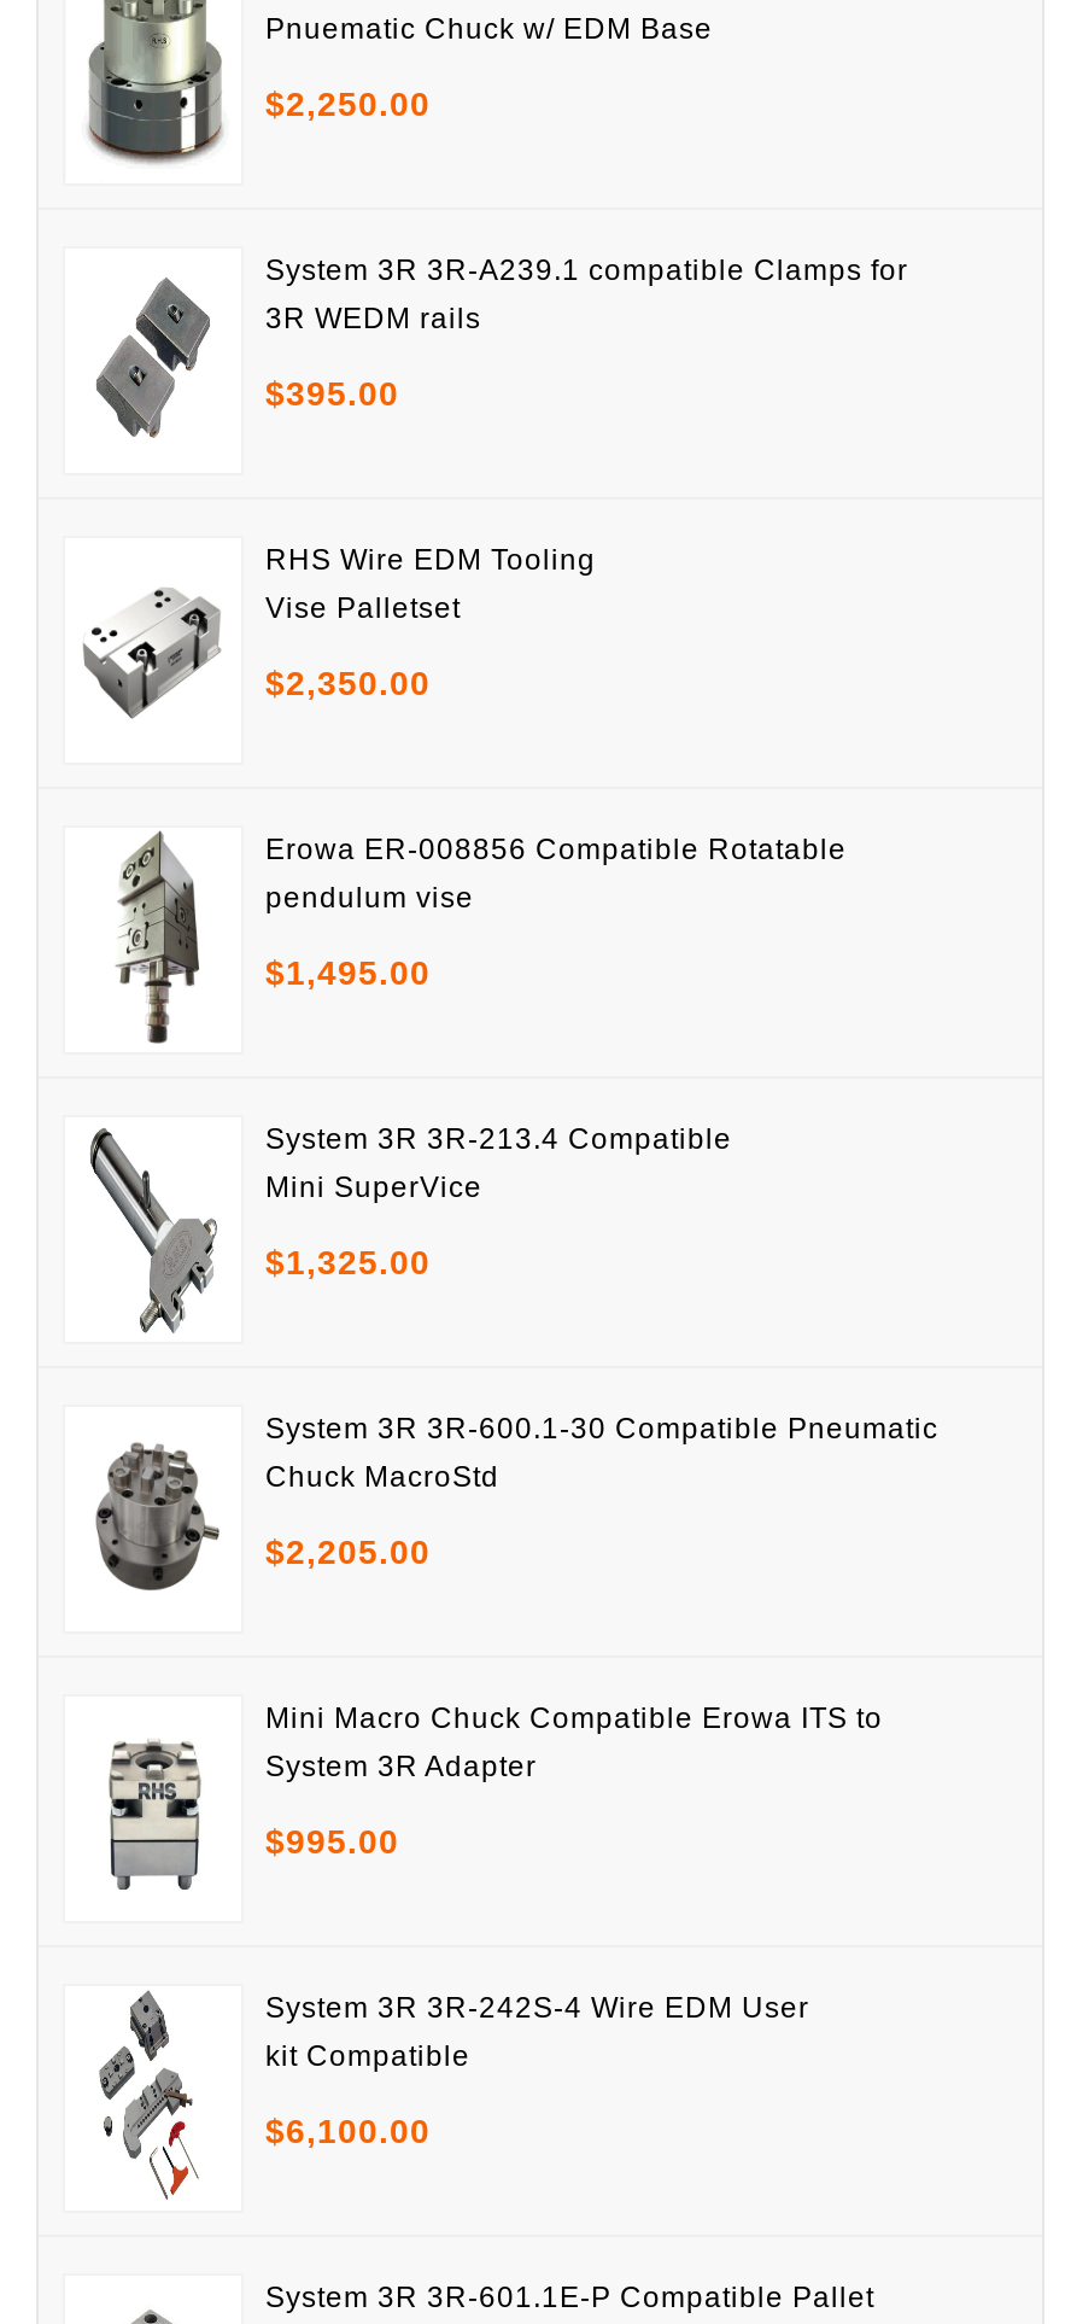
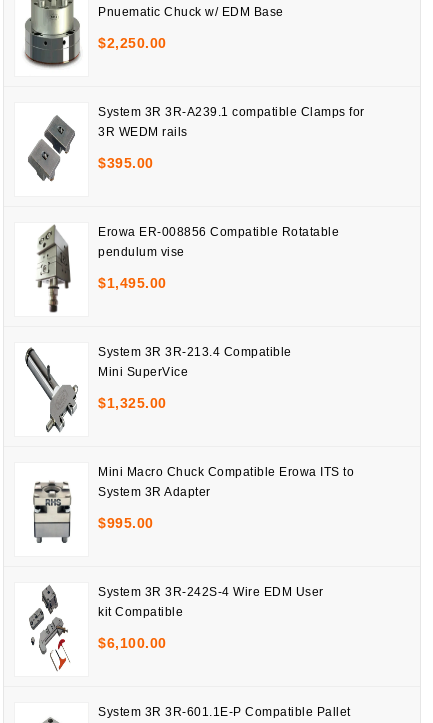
[82,543,596,726] [image] | RHS Wire EDM Tooling | Vise Palletset | $2,350.00 -> none
[94,1412,938,1600] [image] | System 3R 3R-600.1-30 Compatible Pneumatic | Chuck MacroStd | $2,205.00 -> none

